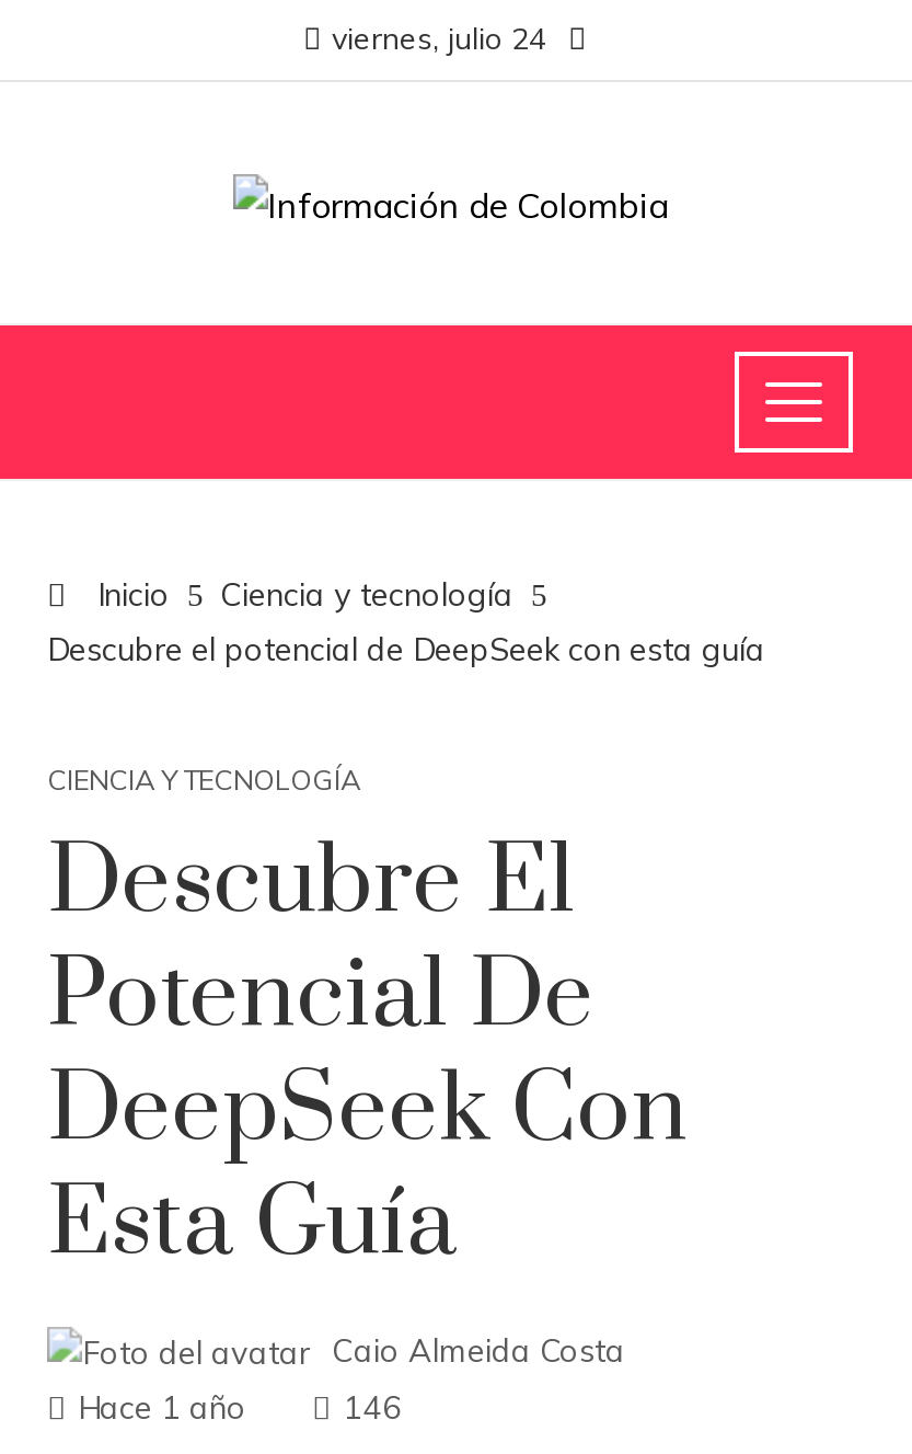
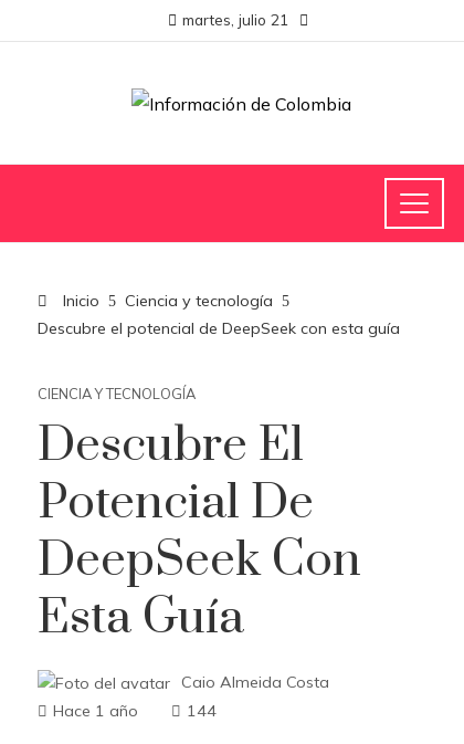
[332,19,546,56] viernes, julio 24 -> [182,10,288,29] martes, julio 21
[343,1388,402,1427] 146 -> [187,701,217,721] 144

